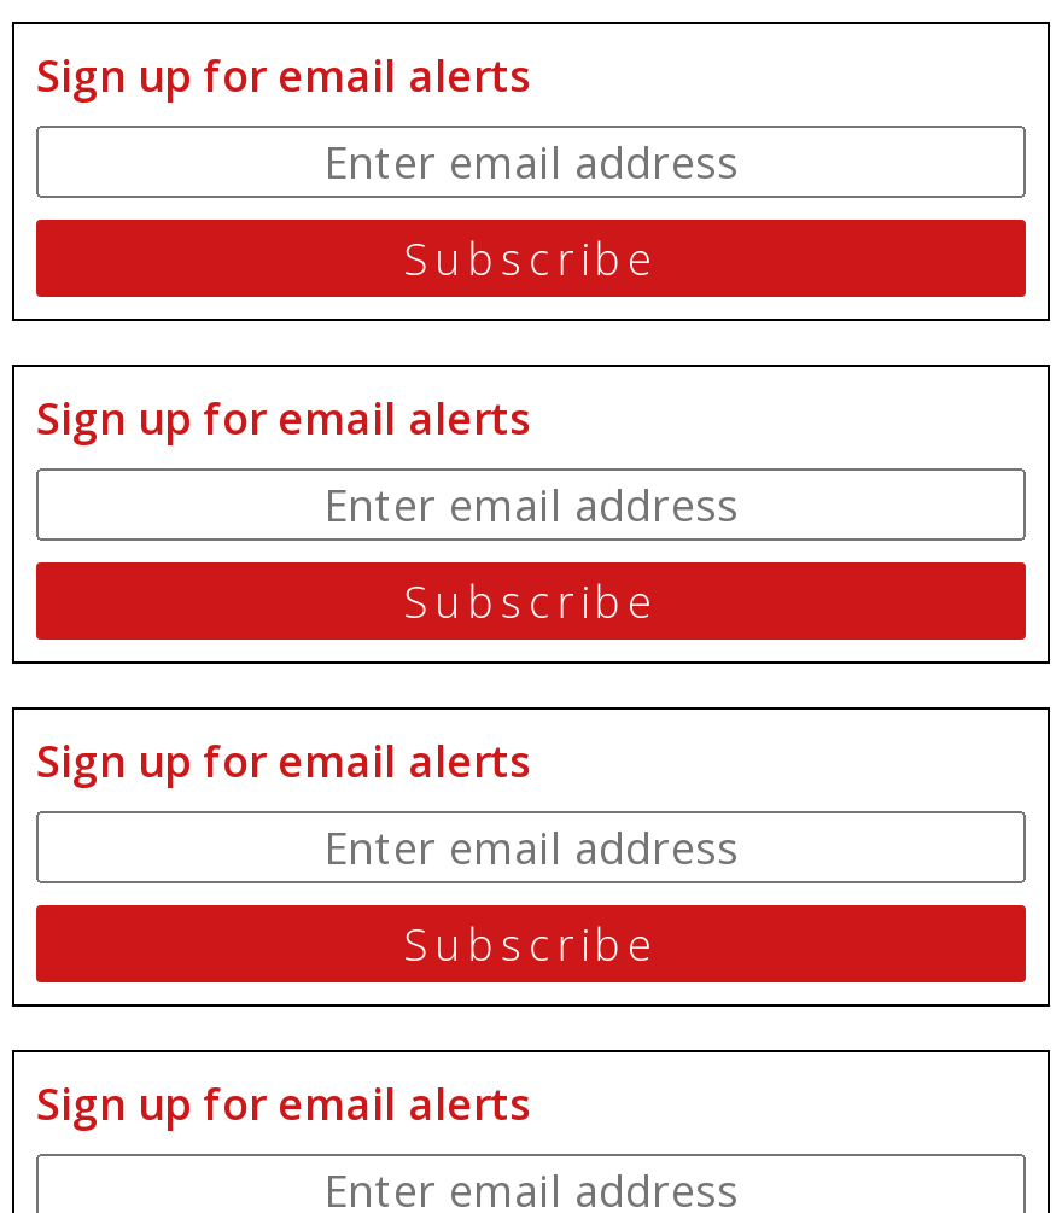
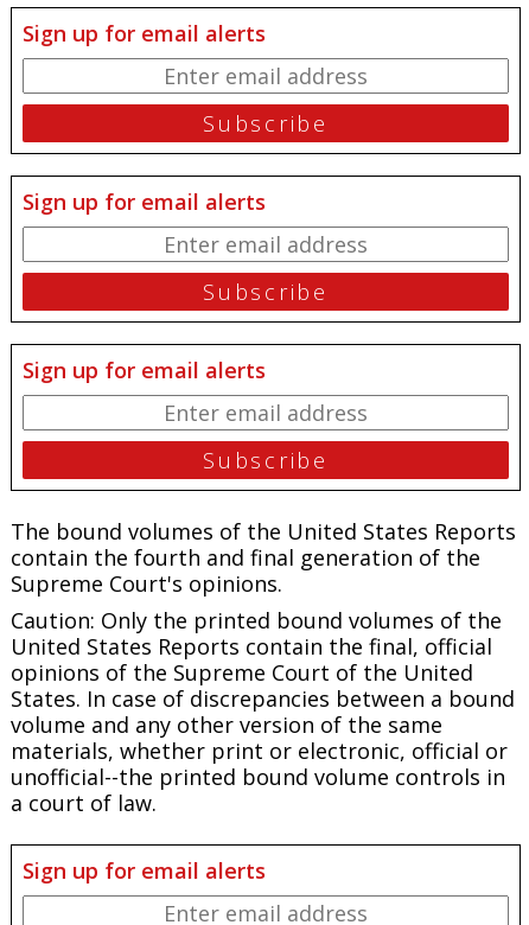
none -> [11,517,516,817] The bound volumes of the United States Reports | contain the fourth and final generation of the | Supreme Court's opinions. | Caution: Only the printed bound volumes of the | United States Reports contain the final, official | opinions of the Supreme Court of the United | States. In case of discrepancies between a bound | volume and any other version of the same | materials, whether print or electronic, official or | unofficial--the printed bound volume controls in | a court of law.

